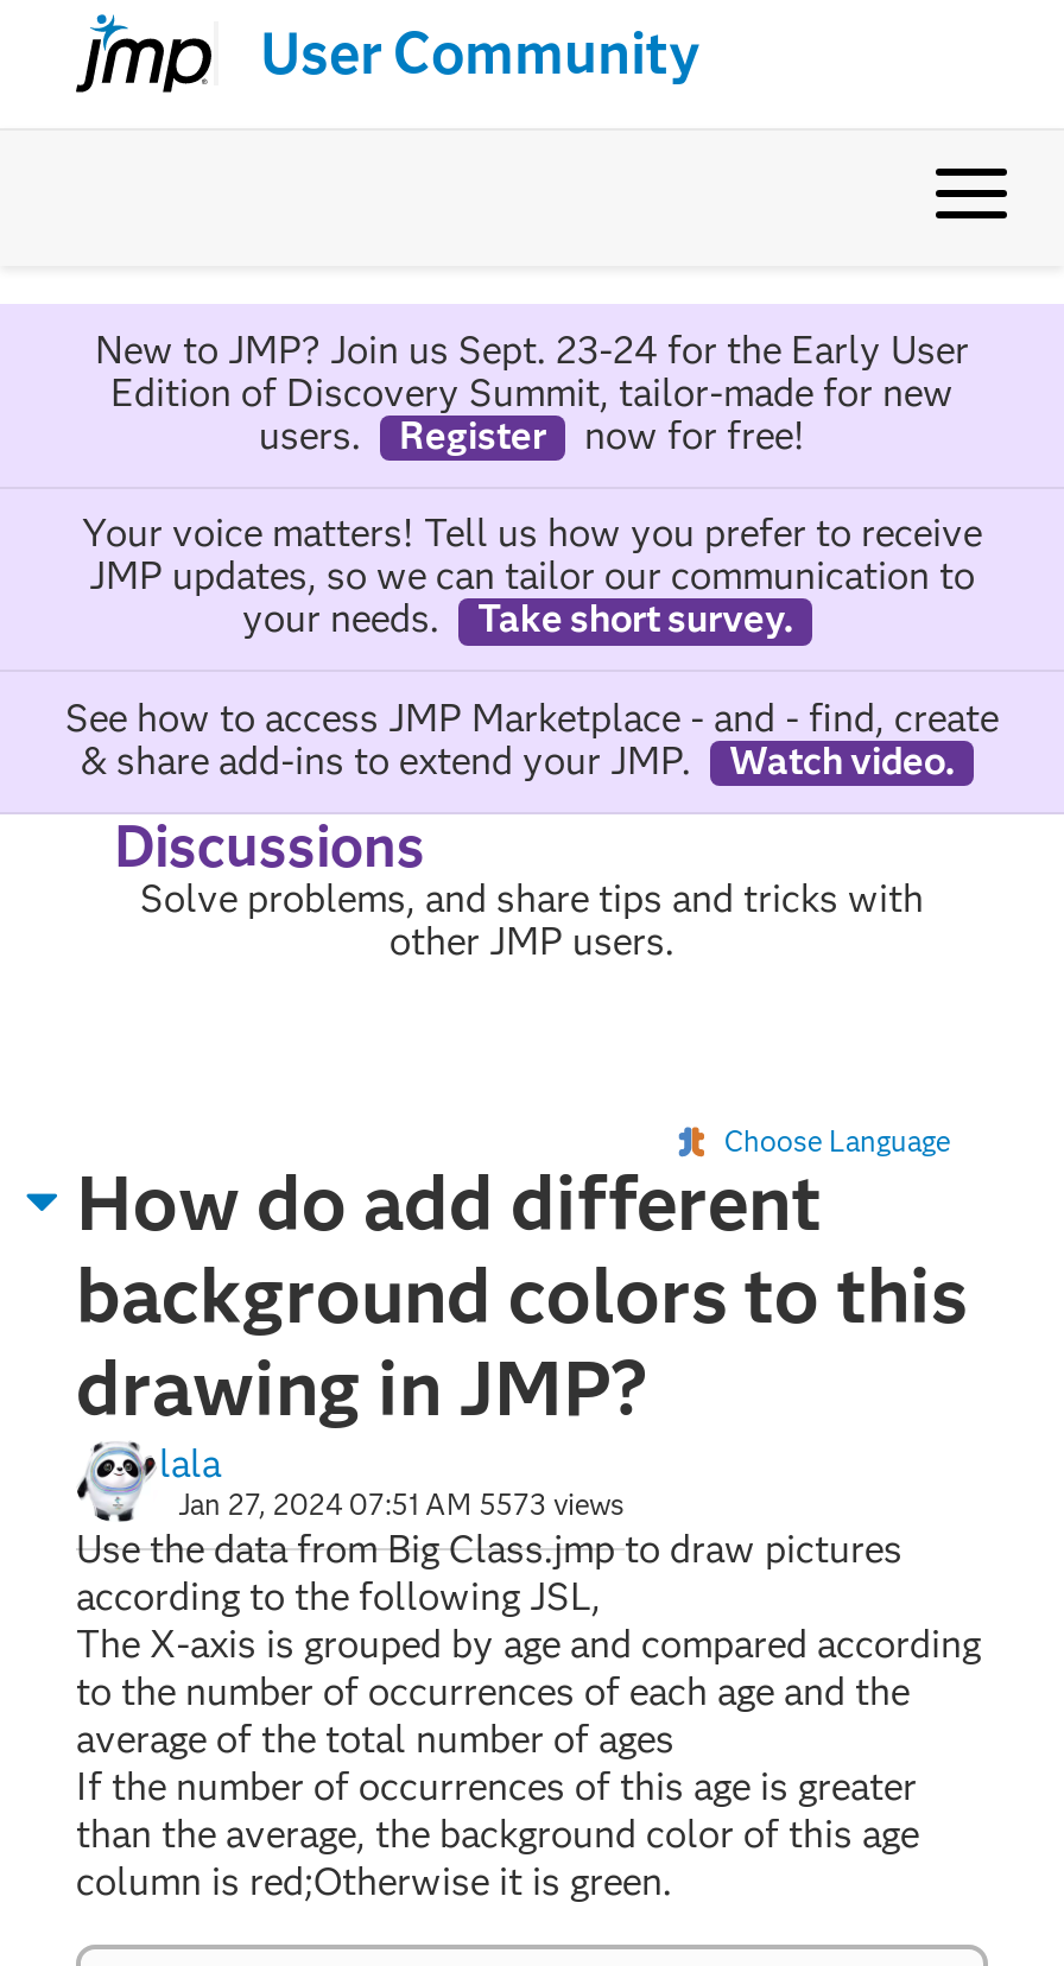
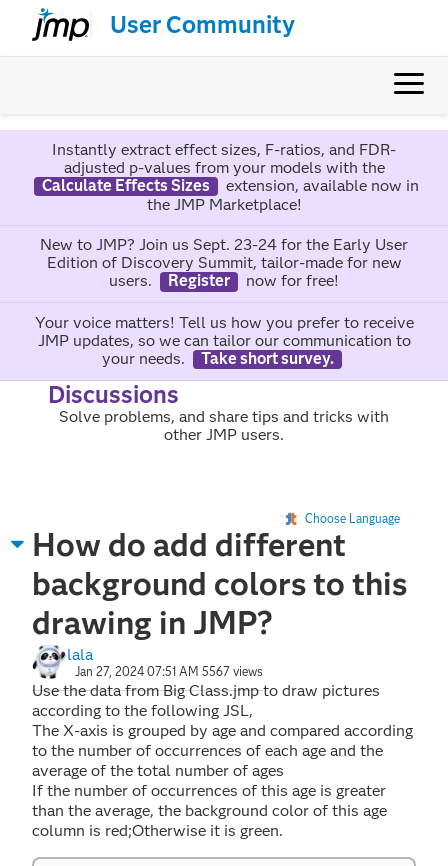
none -> [41,140,418,214] Instantly extract effect sizes, F-ratios, and FDR- | adjusted p-values from your models with the | Calculate Effects Sizes | extension, available now in | the JMP Marketplace!
moved [82,327,982,642] -> [34,235,413,368]: New to JMP? Join us Sept. 23-24 for the Early User | Edition of Discovery Summit, tailor-made for new | users. | ... | your needs. | Take short survey.
[65,695,999,783] See how to access JMP Marketplace - and - find, create | & share add-ins to extend your JMP. | Watch video. -> none
[178,1486,625,1522] Jan 27, 2024 07:51 AM 5573 views -> [75,664,263,679] Jan 27, 2024 07:51 AM 5567 views

